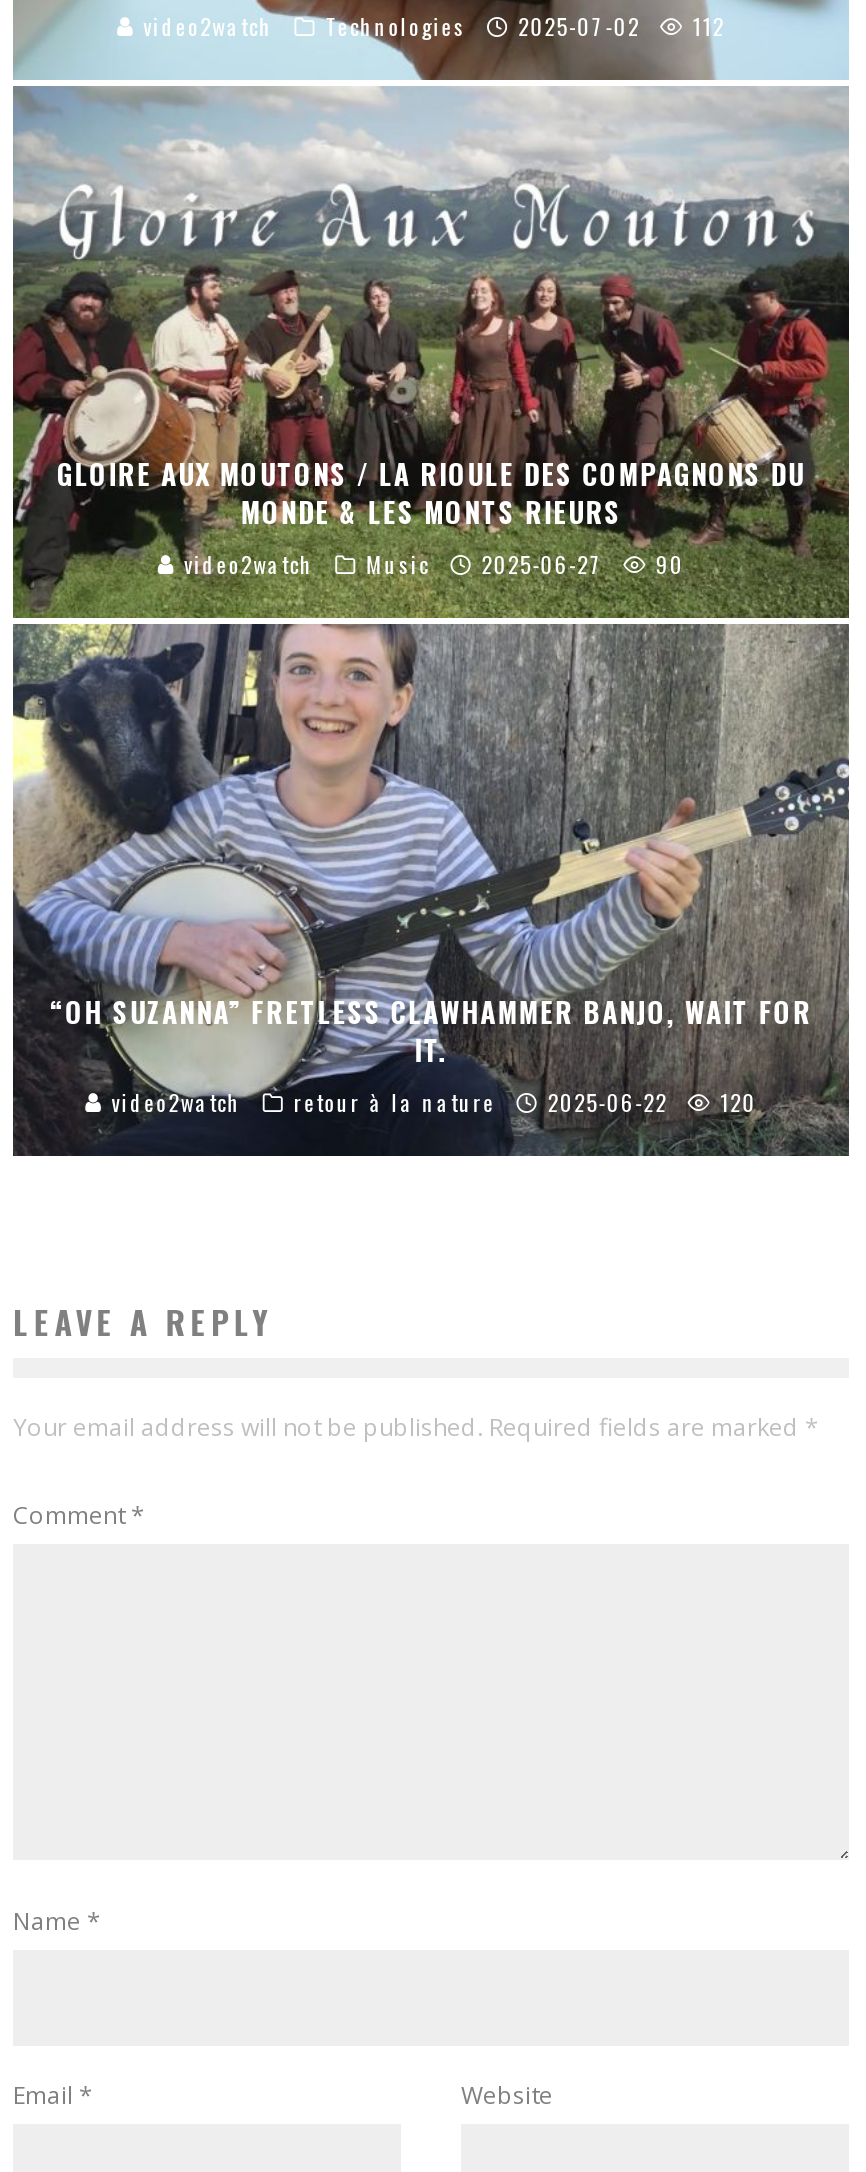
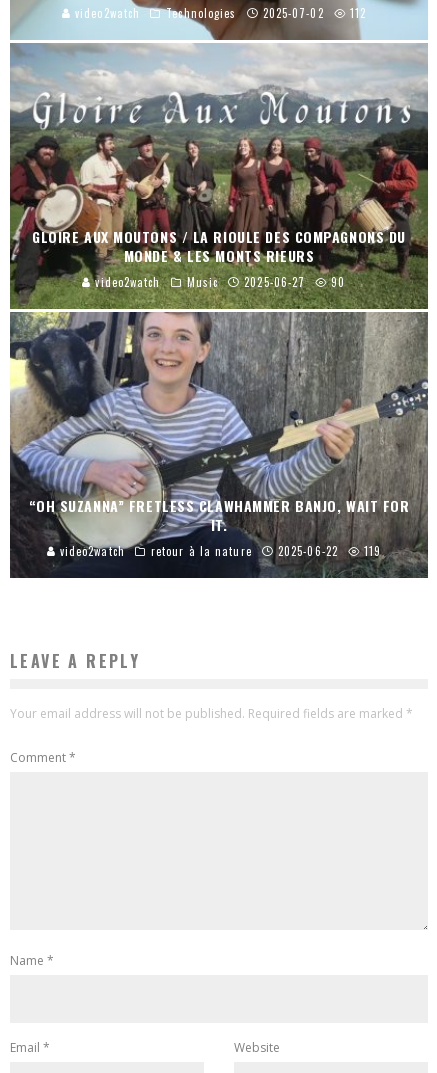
[103,1085,757,1117] video2watch retour à la nature 2025-06-22 120 -> [56,543,381,559] video2watch retour à la nature 2025-06-22 119

